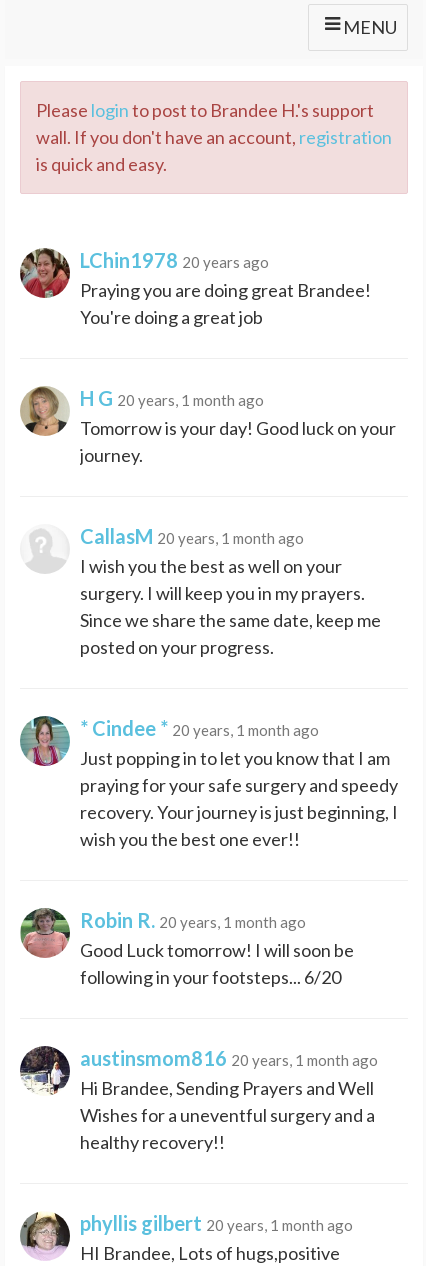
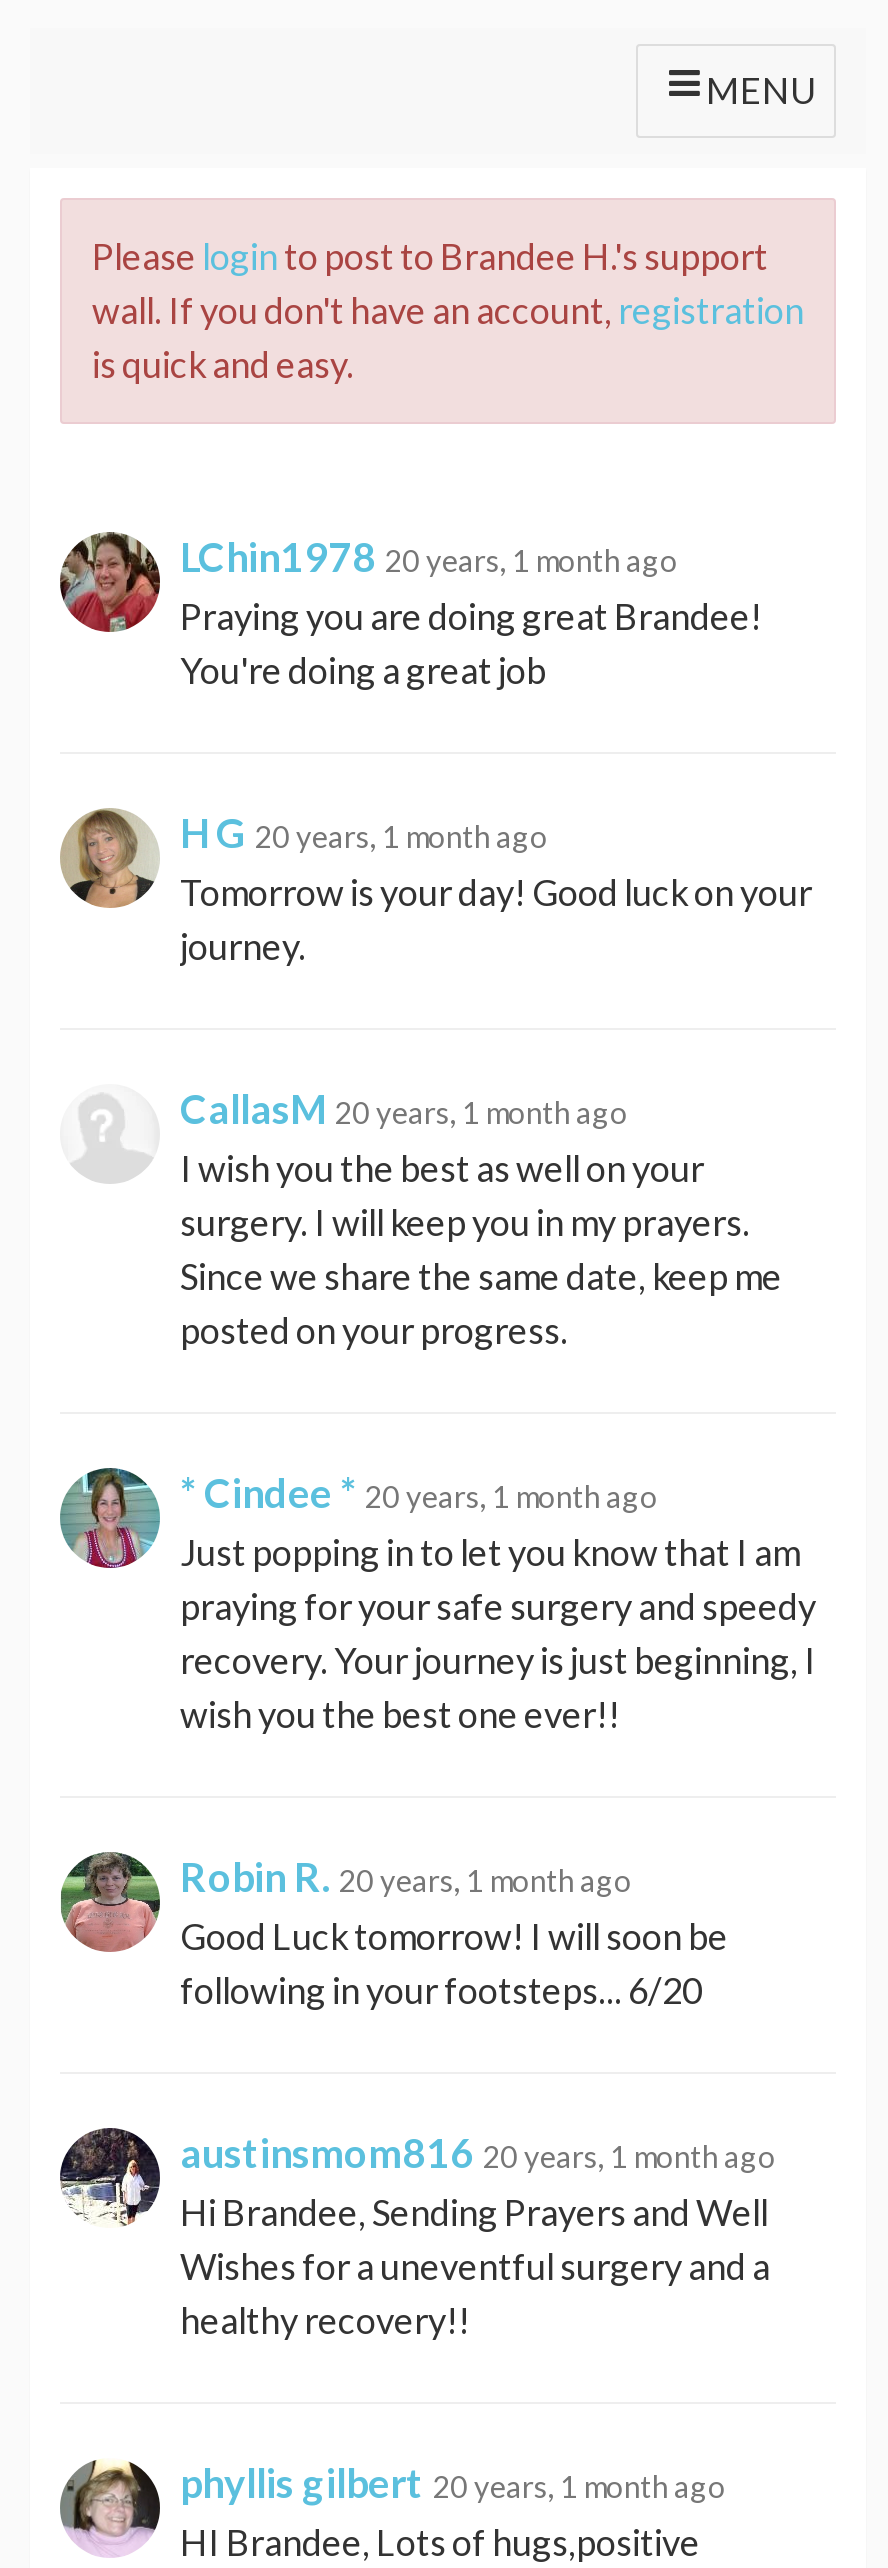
[80,247,269,271] LChin1978 20 years ago -> [180,531,678,579] LChin1978 20 years, 1 month ago

